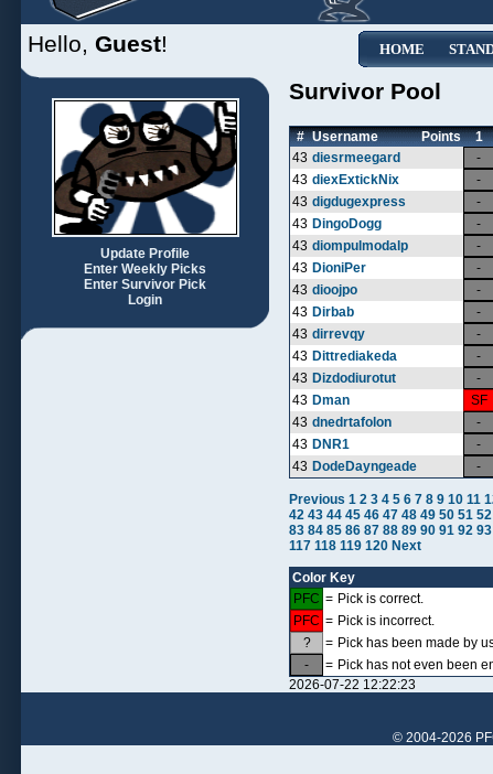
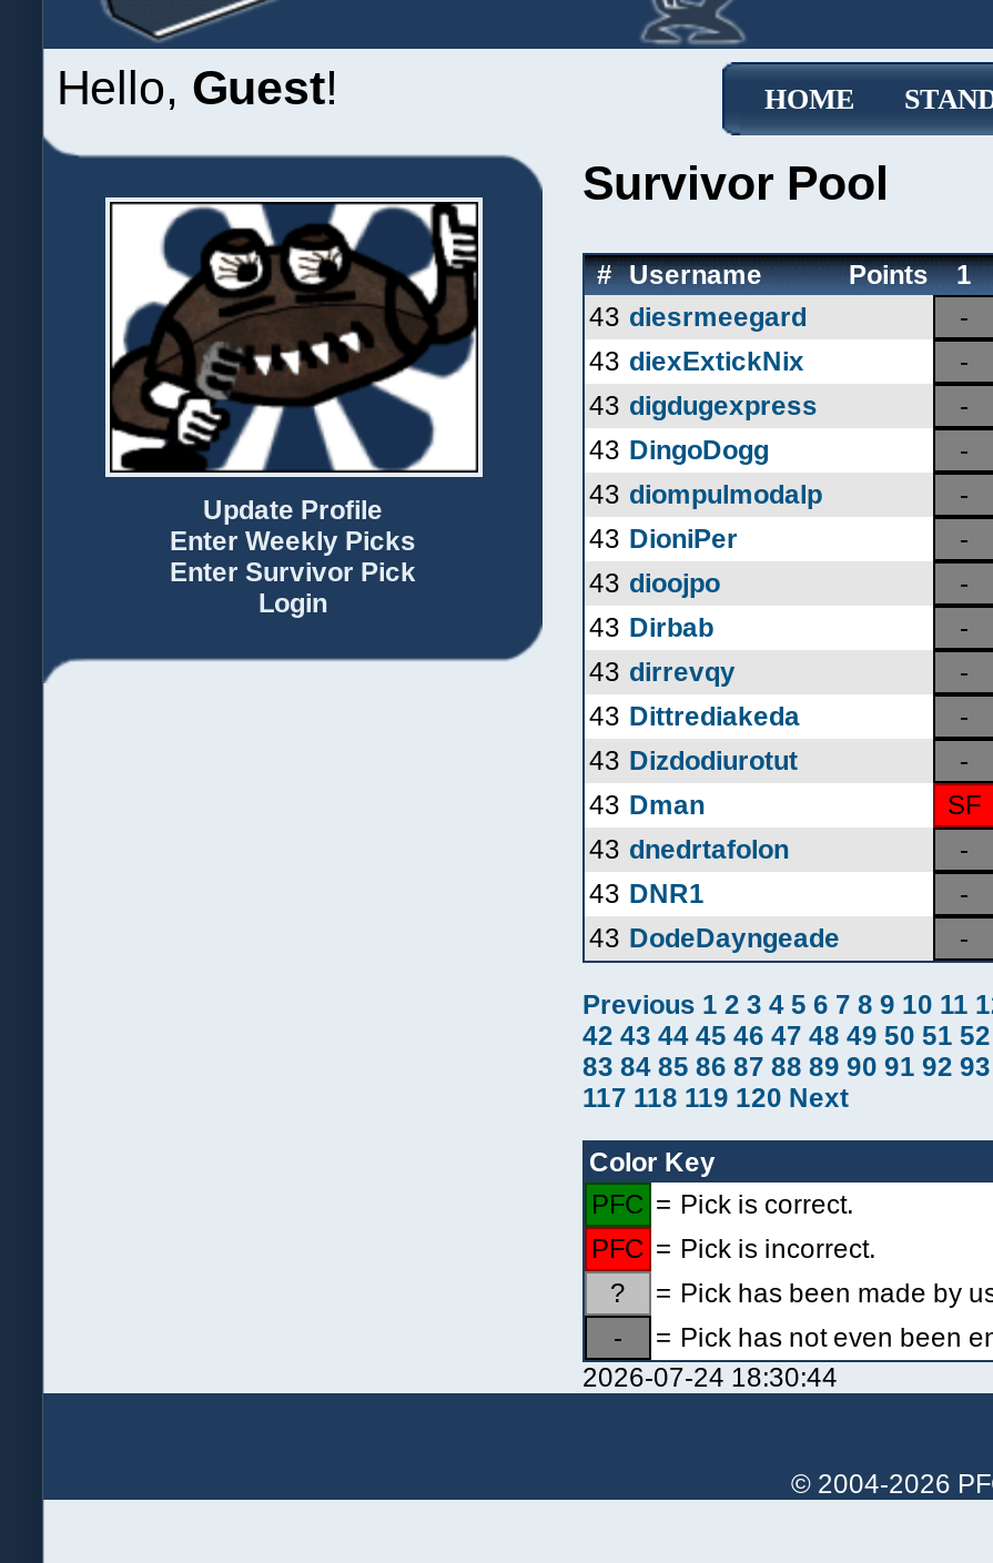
[289,677,416,692] 2026-07-22 12:22:23 -> [582,1362,838,1393] 2026-07-24 18:30:44

